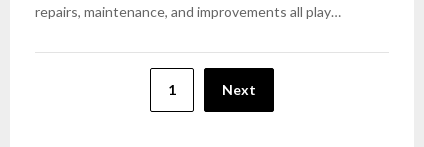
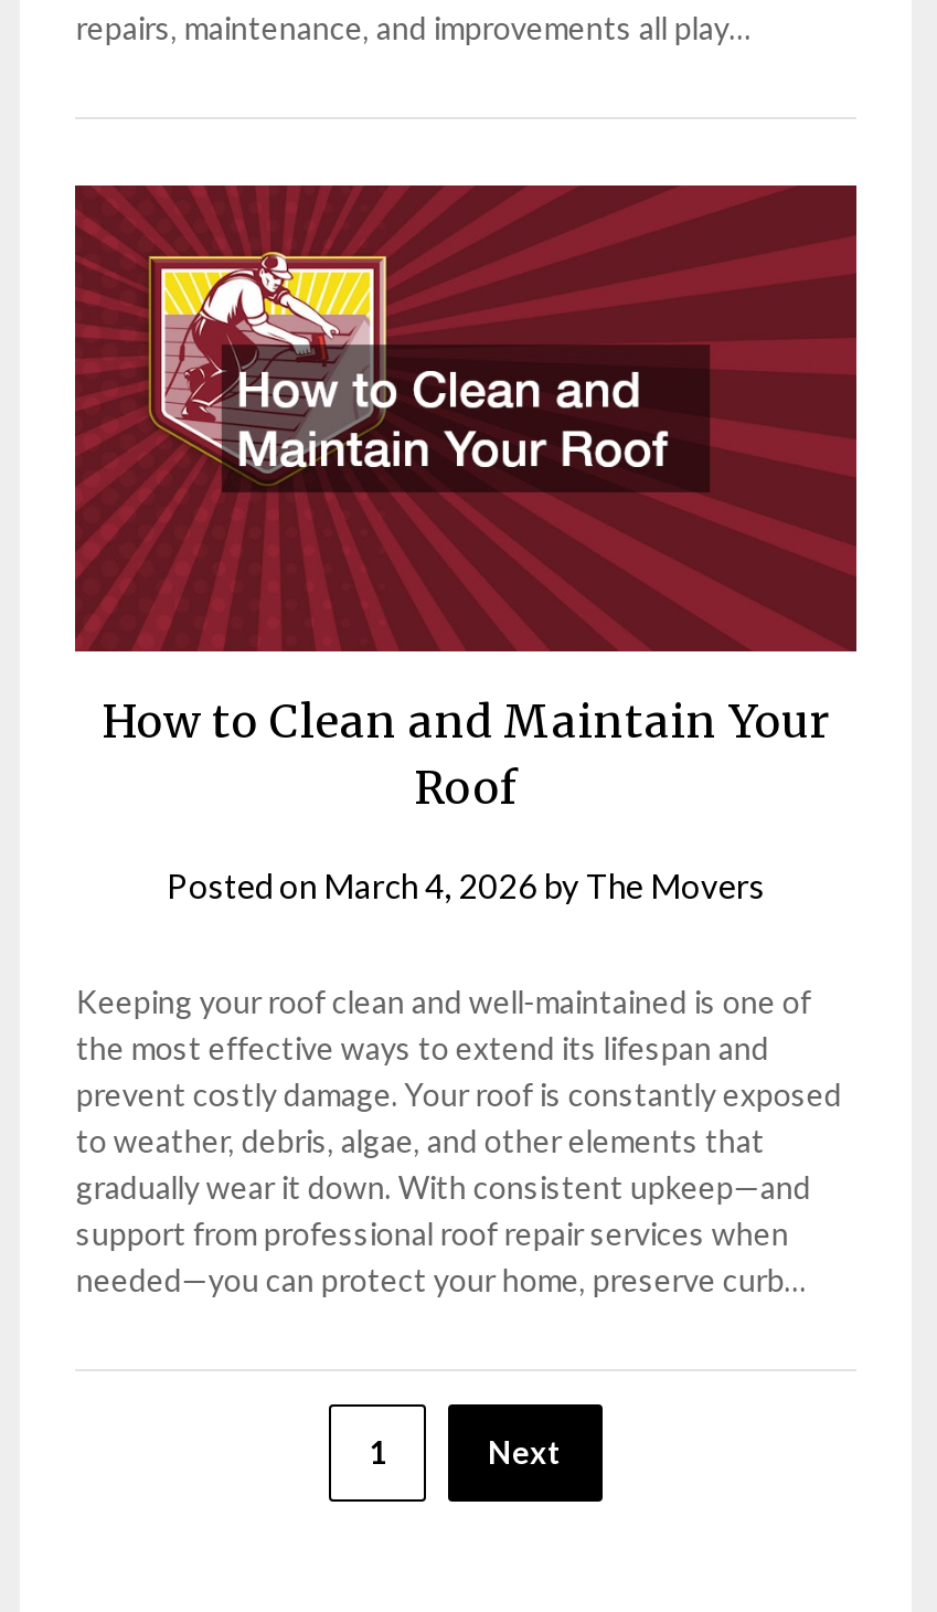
none -> [73,183,859,1299] [image] | How to Clean and Maintain Your | Roof | Posted on March 4, 2026 by The Movers | Keeping your roof clean and well-maintained is one of | the most effective ways to extend its lifespan and | prevent costly damage. Your roof is constantly exposed | to weather, debris, algae, and other elements that | gradually wear it down. With consistent upkeep—and | support from professional roof repair services when | needed—you can protect your home, preserve curb…

